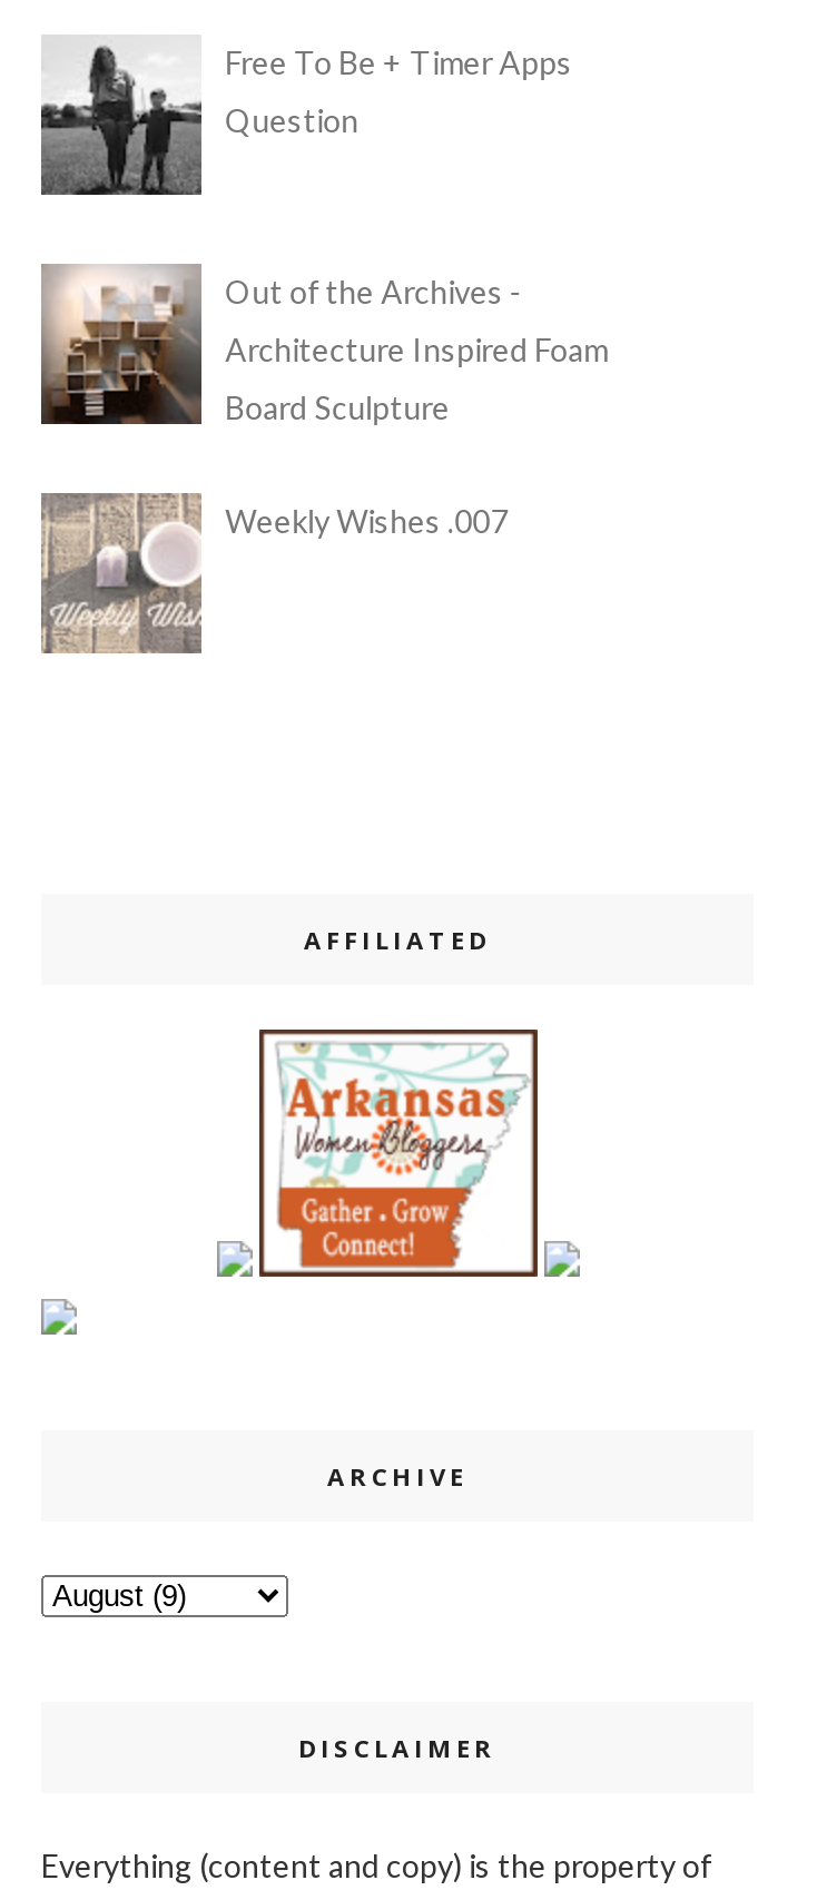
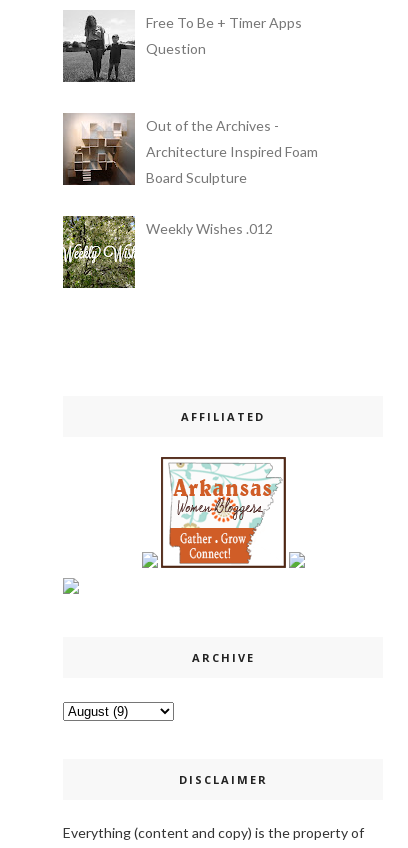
[39,491,508,656] [image] | Weekly Wishes .007 -> [62,215,273,289] [image] | Weekly Wishes .012

